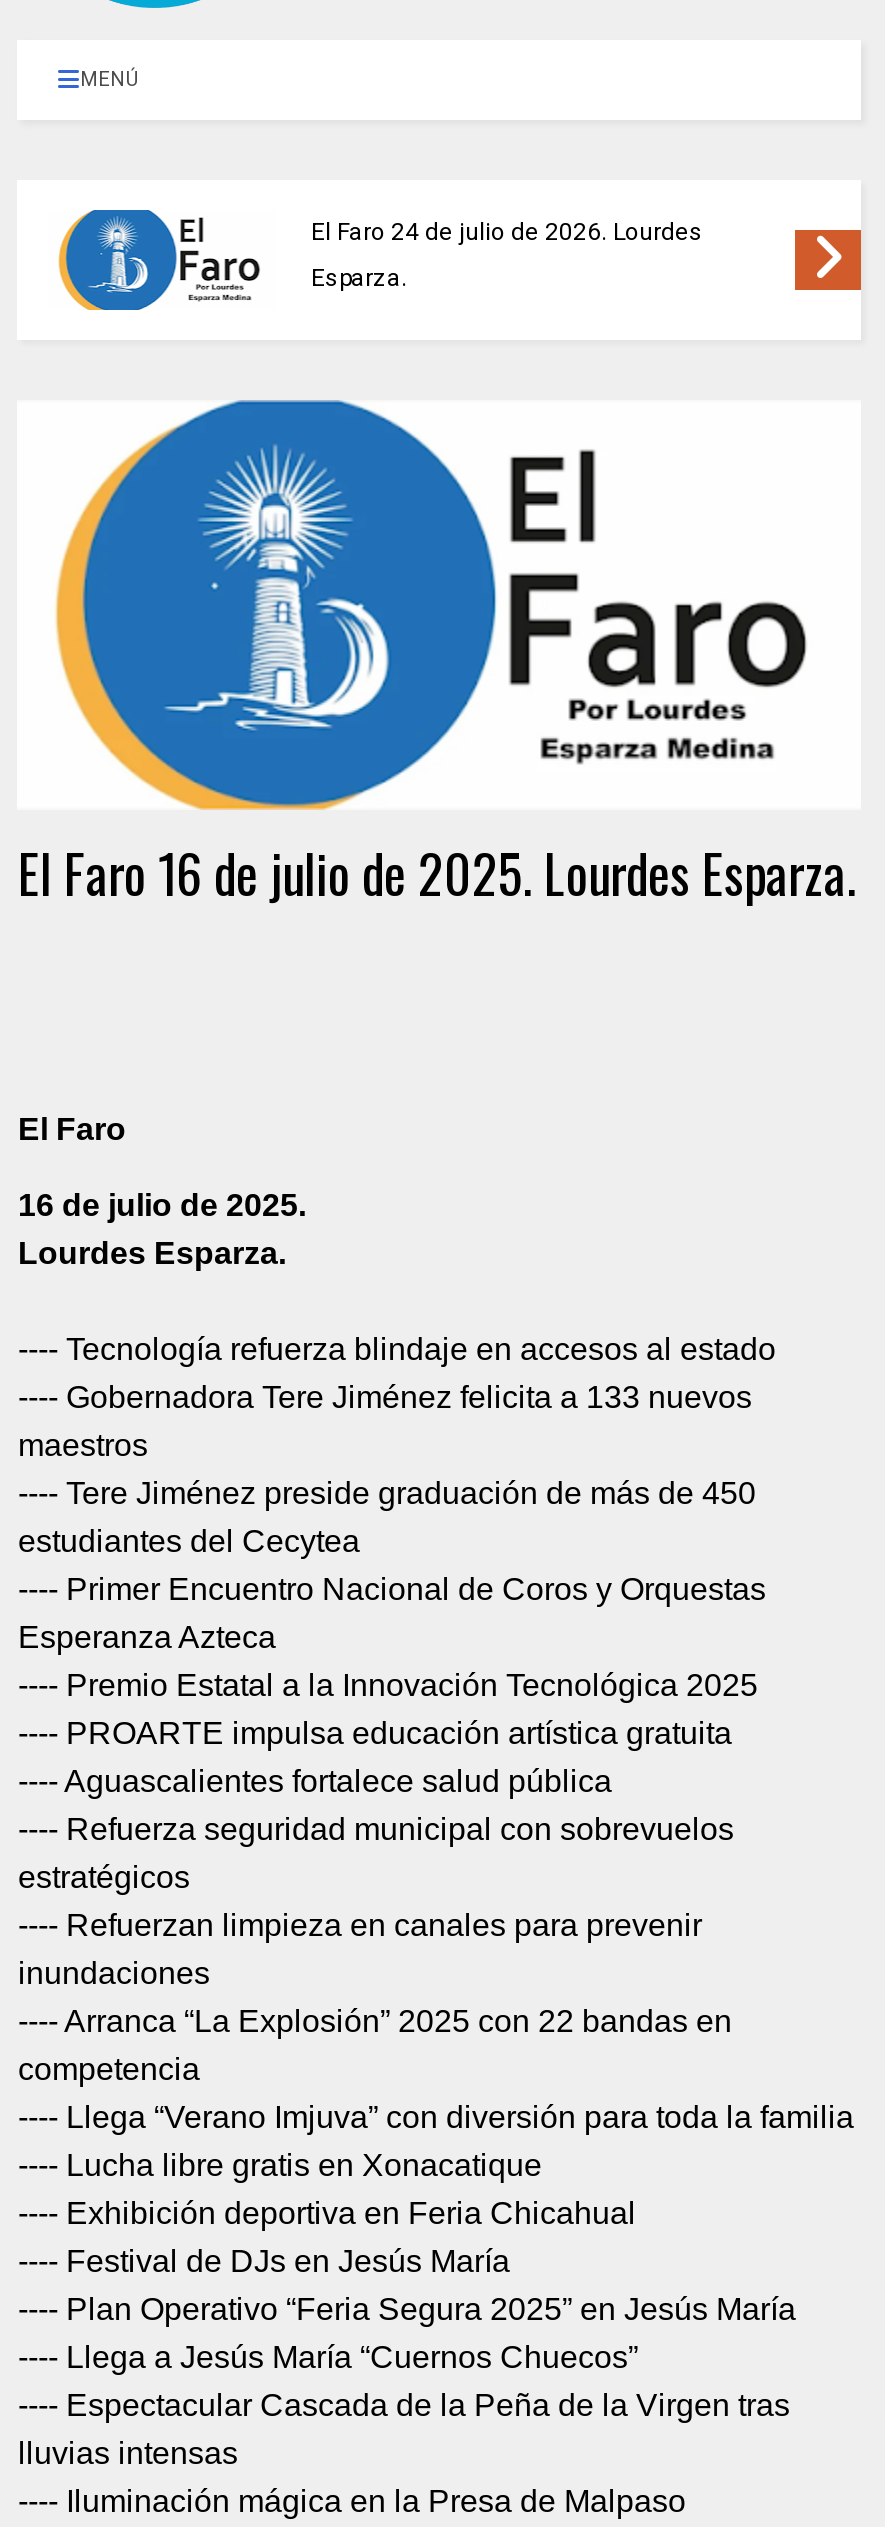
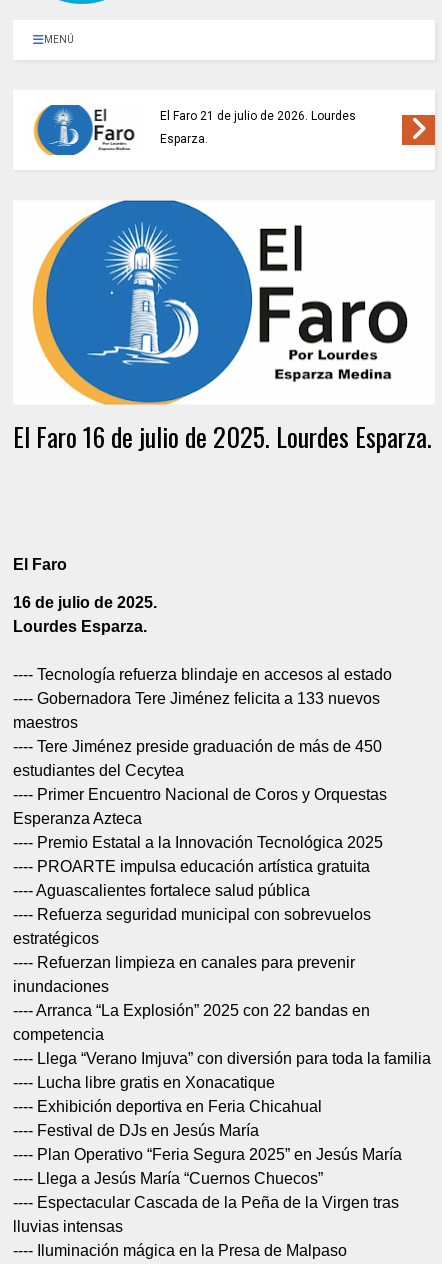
[311,217,703,245] El Faro 24 de julio de 2026. Lourdes -> [160,109,356,123] El Faro 21 de julio de 2026. Lourdes

